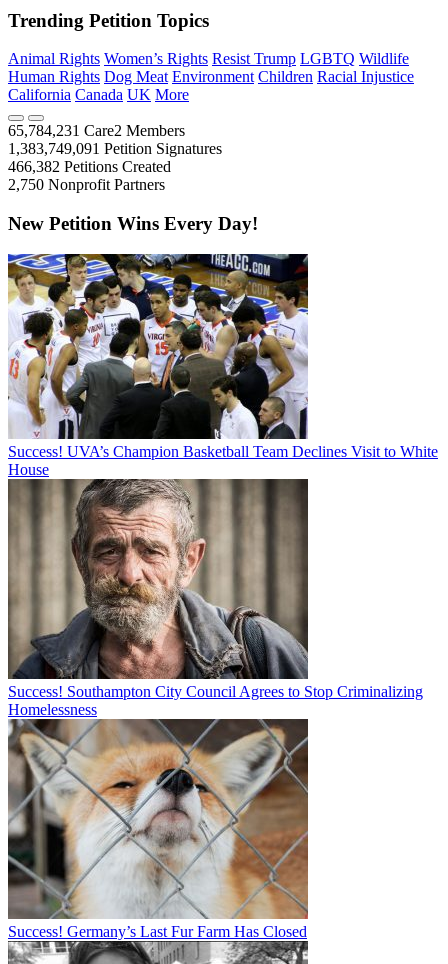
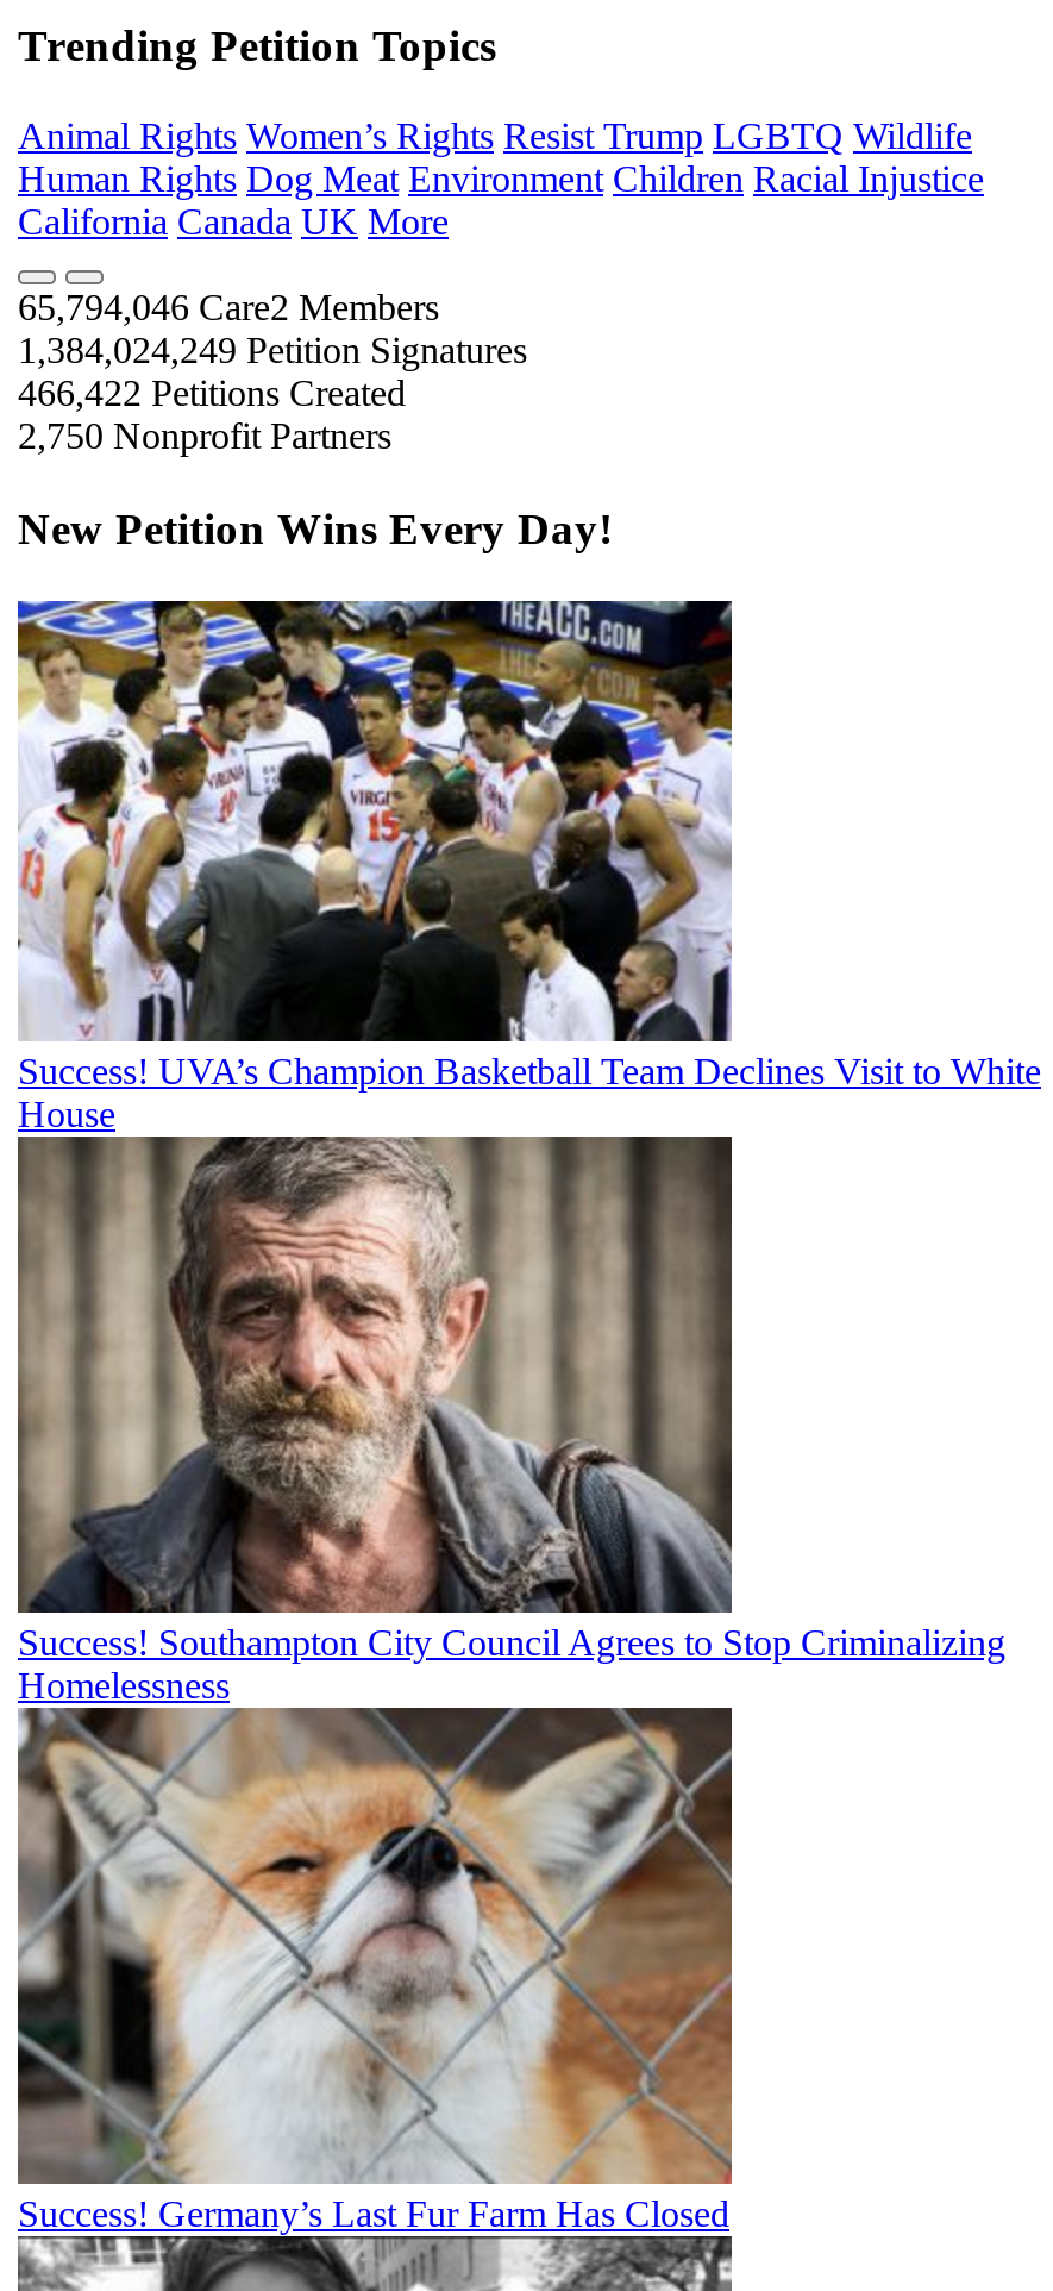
[8,122,185,139] 65,784,231 Care2 Members -> [18,288,439,328] 65,794,046 Care2 Members
[8,140,222,157] 1,383,749,091 Petition Signatures -> [18,331,527,371] 1,384,024,249 Petition Signatures
[8,158,171,175] 466,382 Petitions Created -> [18,373,406,414] 466,422 Petitions Created

